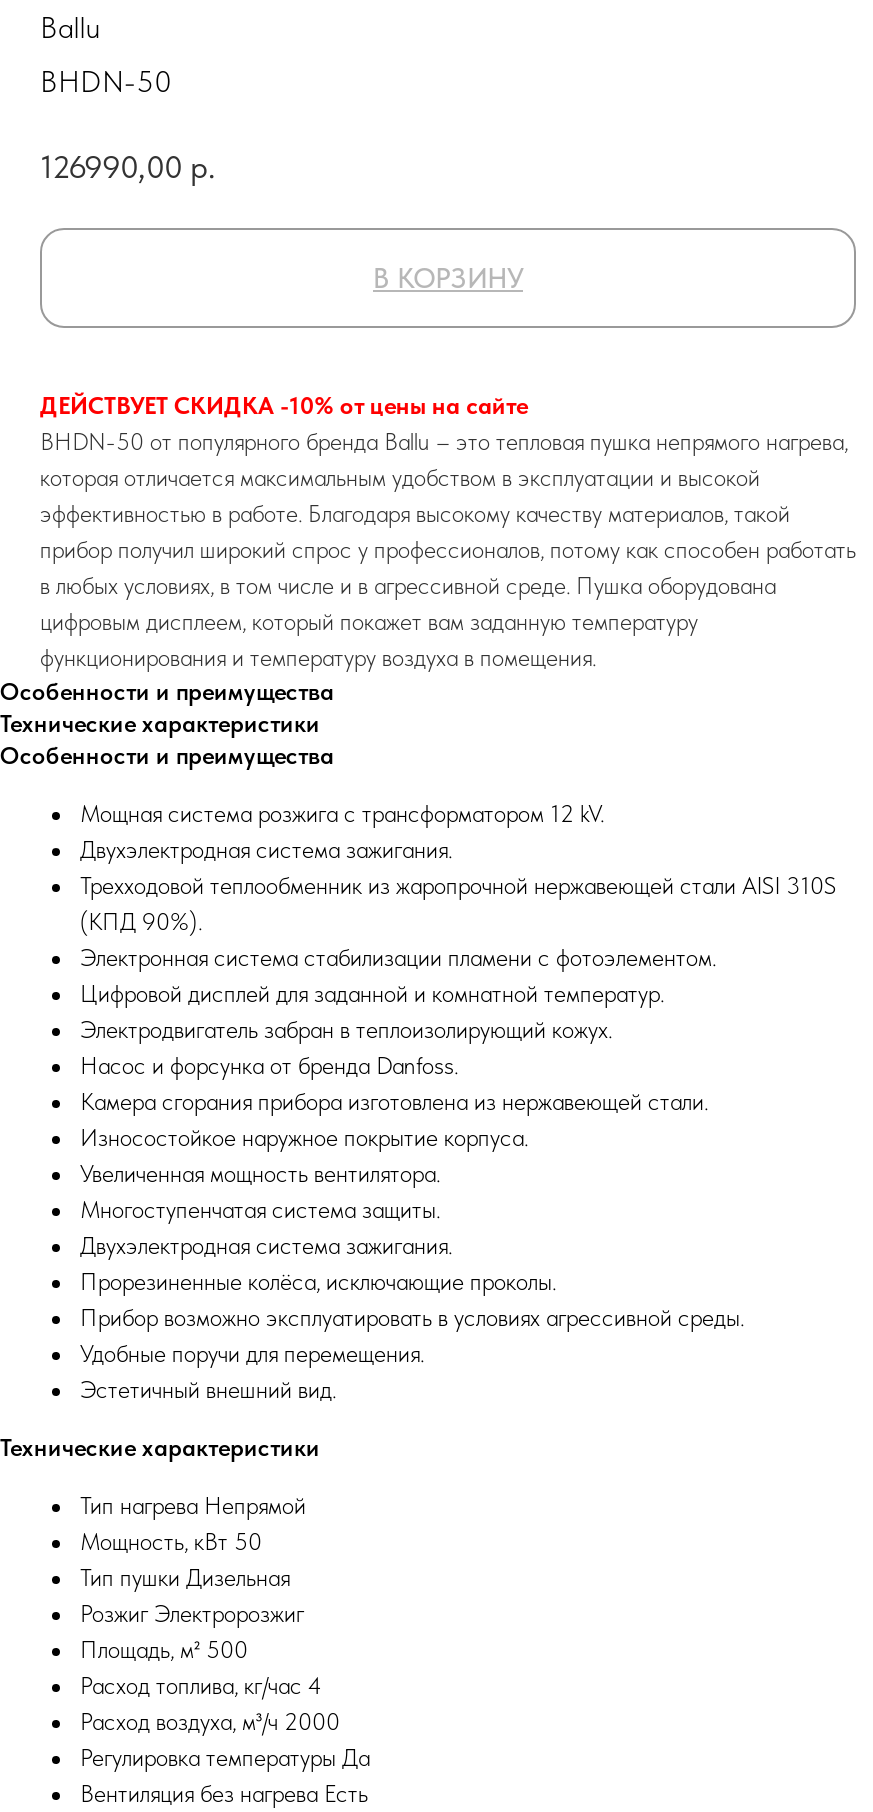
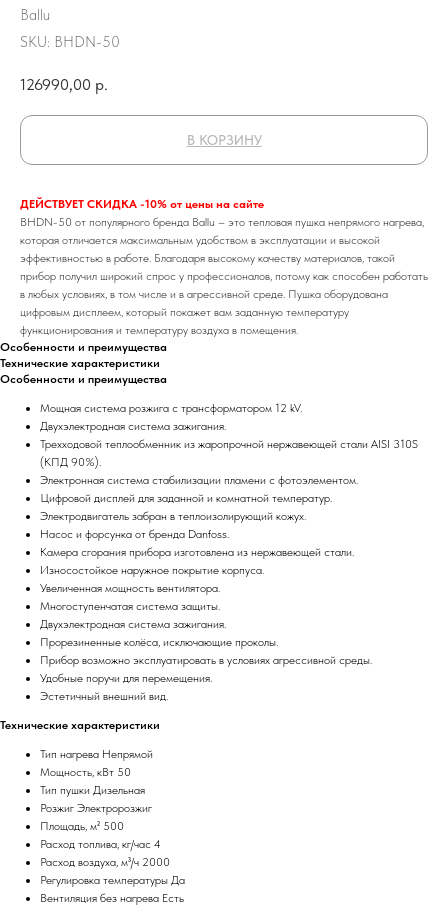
[40,64,172,100] BHDN-50 -> [20,33,120,51] SKU: BHDN-50

